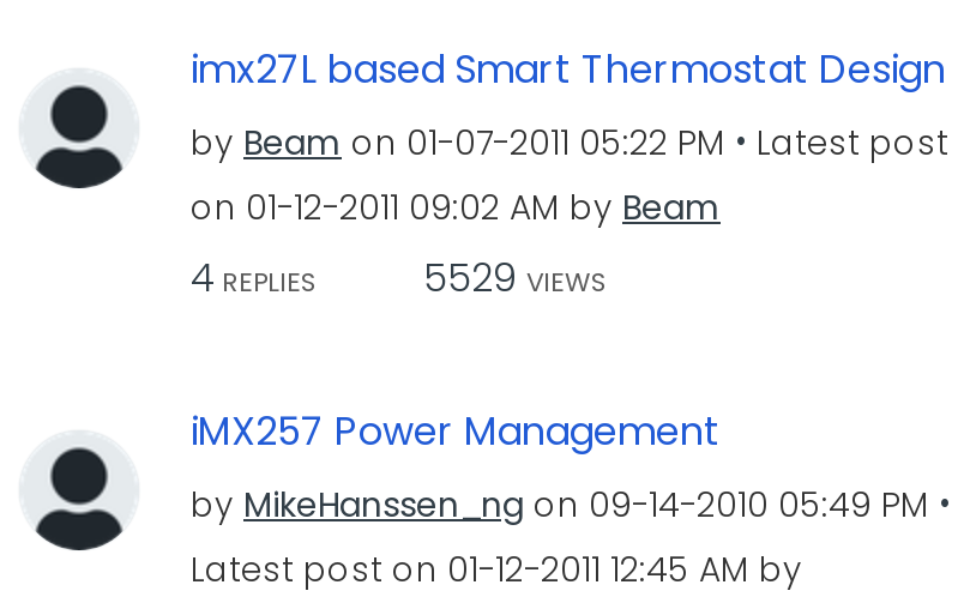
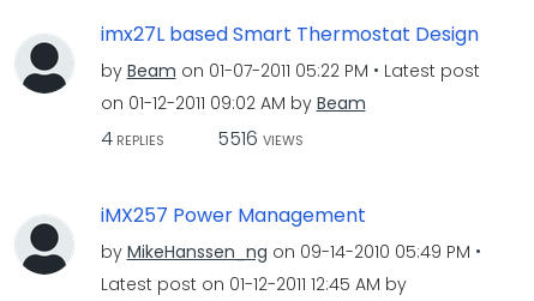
[191,249,608,304] 4 REPLIES 5529 VIEWS -> [100,124,303,152] 4 REPLIES 5516 VIEWS

